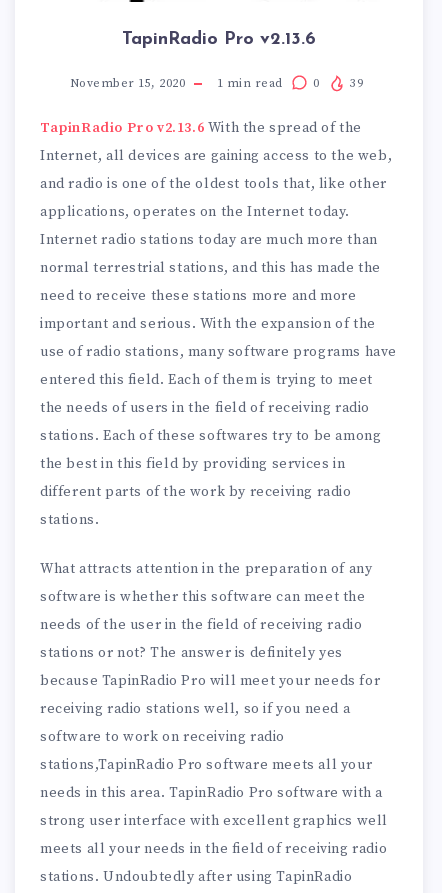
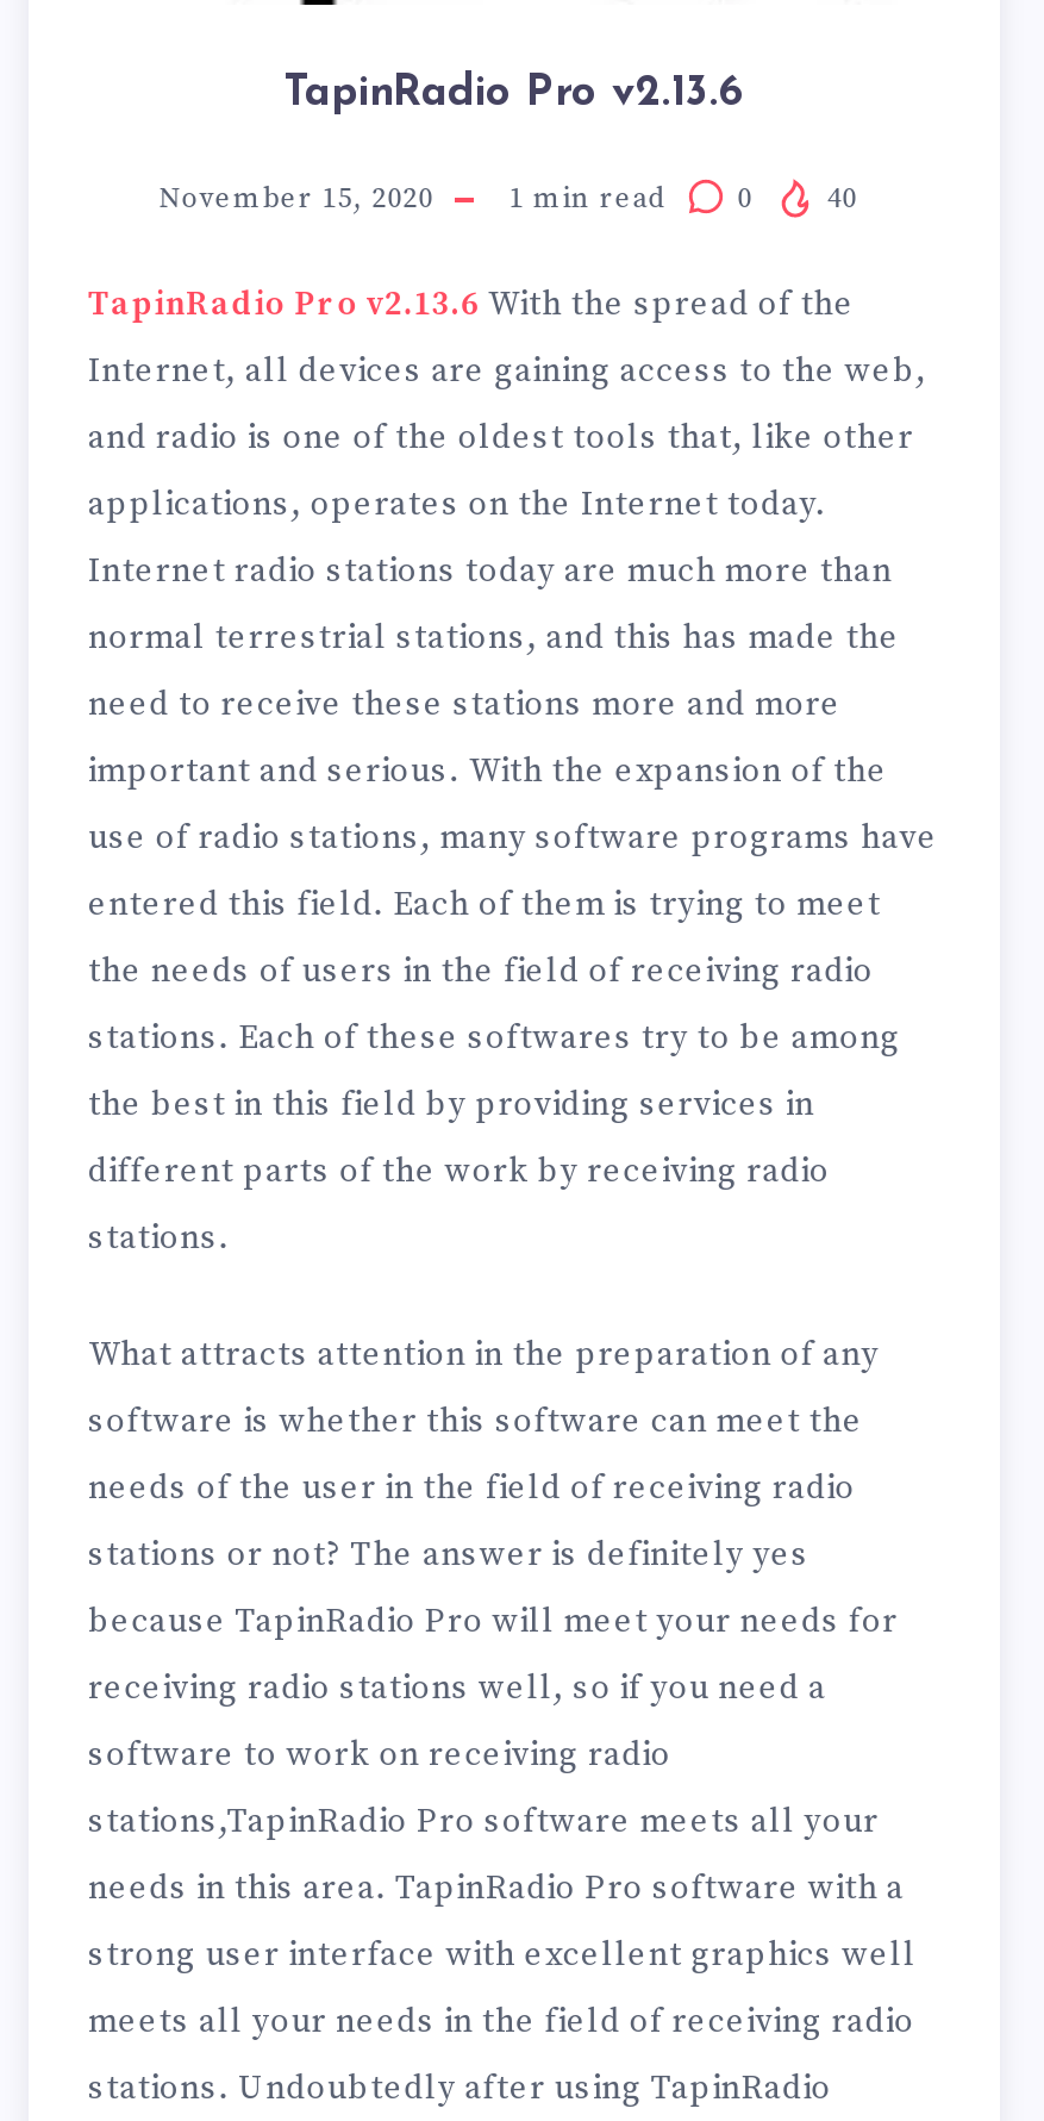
[217,76,363,91] 1 min read 0 39 -> [509,181,858,217] 1 min read 0 40

